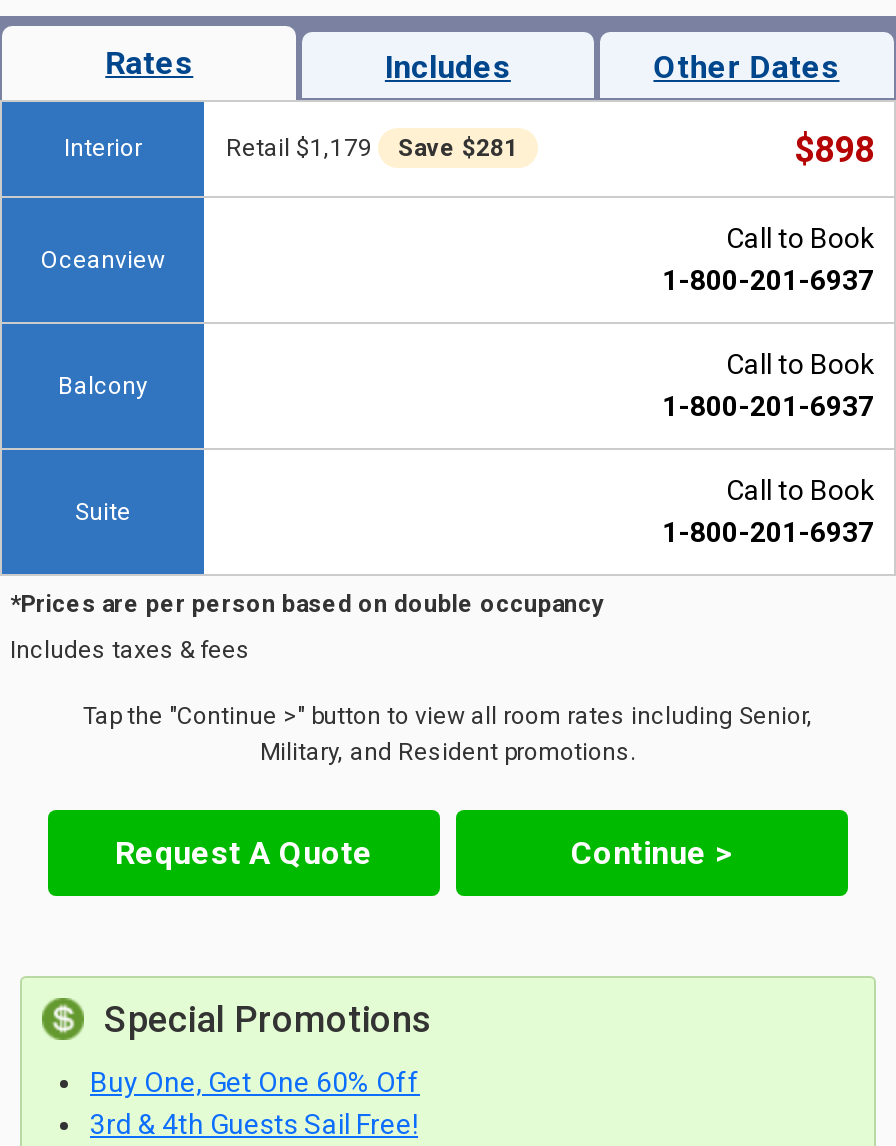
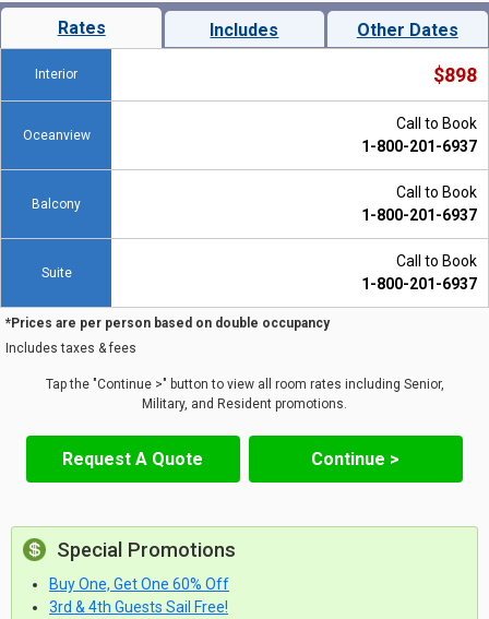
[226,134,518,162] Retail $1,179 | Save $281 -> none

